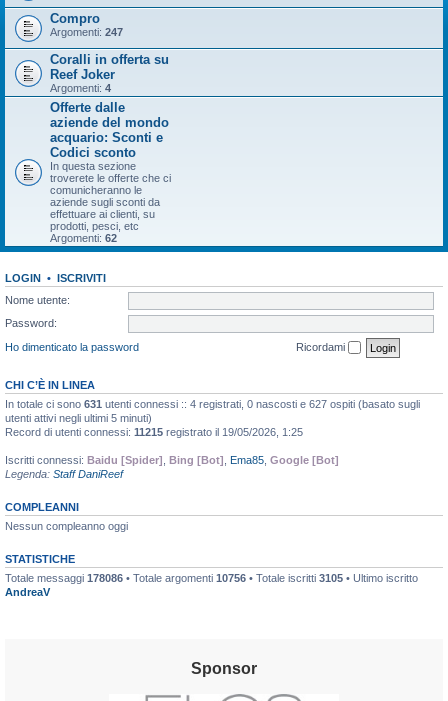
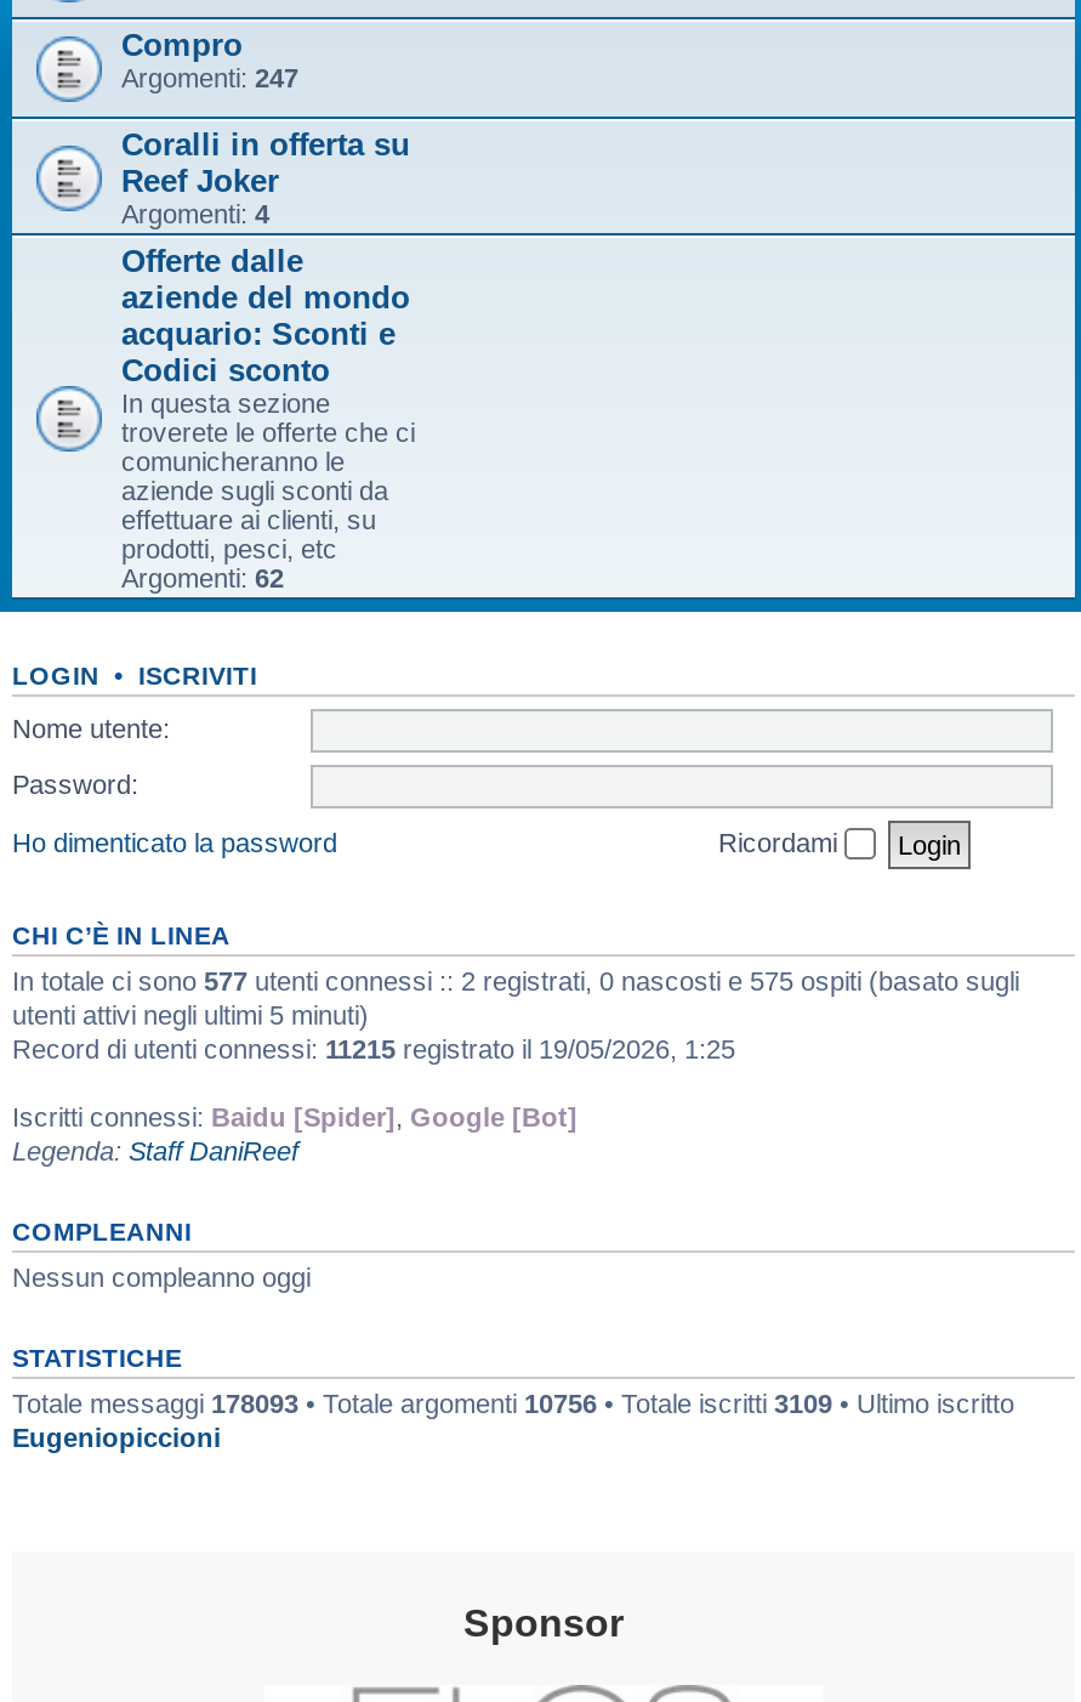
[5,398,420,410] In totale ci sono 631 utenti connessi :: 4 registrati, 0 nascosti e 627 ospiti (basato sugli -> [12,967,1019,996] In totale ci sono 577 utenti connessi :: 2 registrati, 0 nascosti e 575 ospiti (basato sugli
[5,454,339,466] Iscritti connessi: Baidu [Spider], Bing [Bot], Ema85, Google [Bot] -> [12,1103,578,1132] Iscritti connessi: Baidu [Spider], Google [Bot]
[5,572,418,598] Totale messaggi 178086 • Totale argomenti 10756 • Totale iscritti 3105 • Ultimo iscritto | AndreaV -> [12,1390,1014,1453] Totale messaggi 178093 • Totale argomenti 10756 • Totale iscritti 3109 • Ultimo iscritto | Eugeniopiccioni

